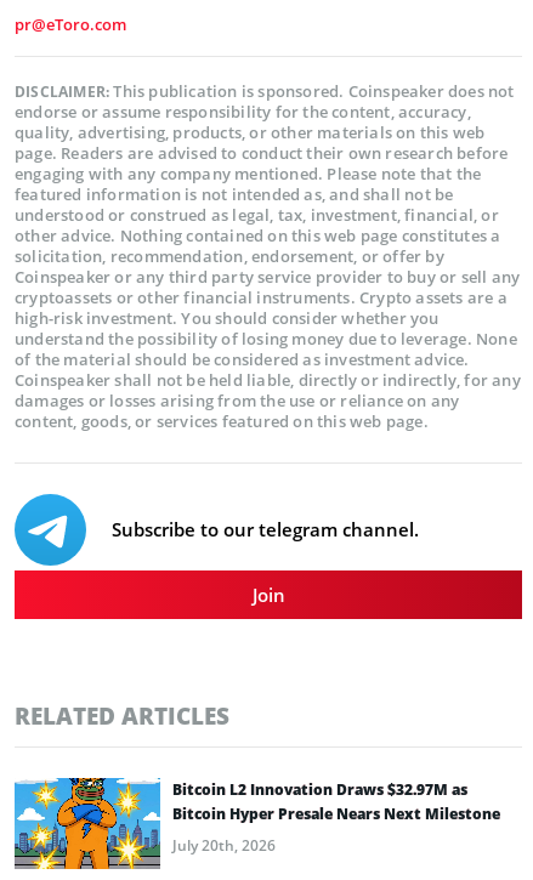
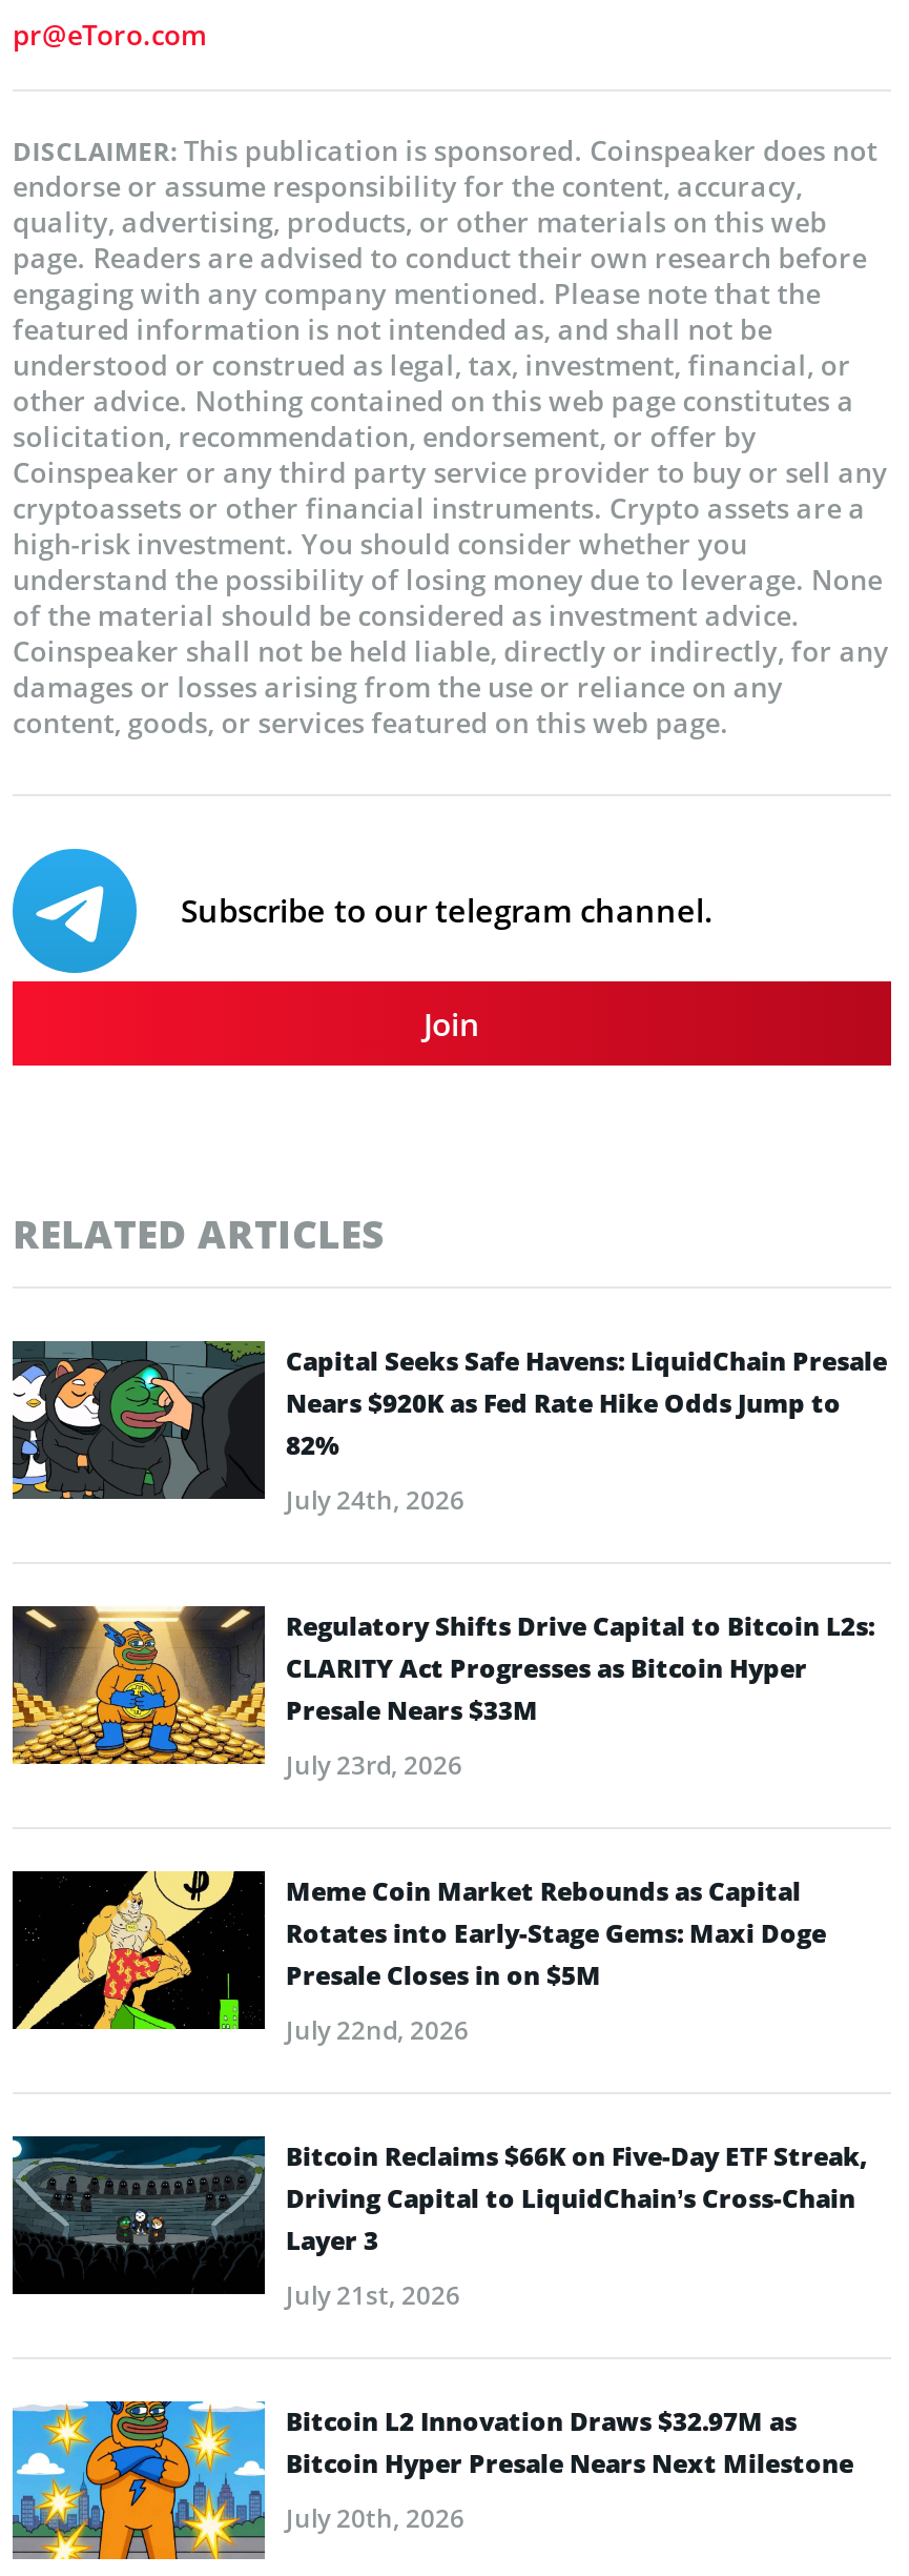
none -> [11,1339,887,1518] [image] | Capital Seeks Safe Havens: LiquidChain Presale | Nears $920K as Fed Rate Hike Odds Jump to | 82% | July 24th, 2026
none -> [11,1604,874,1783] [image] | Regulatory Shifts Drive Capital to Bitcoin L2s: | CLARITY Act Progresses as Bitcoin Hyper | Presale Nears $33M | July 23rd, 2026
none -> [11,1869,826,2048] [image] | Meme Coin Market Rebounds as Capital | Rotates into Early-Stage Gems: Maxi Doge | Presale Closes in on $5M | July 22nd, 2026
none -> [11,2134,868,2313] [image] | Bitcoin Reclaims $66K on Five-Day ETF Streak, | Driving Capital to LiquidChain’s Cross-Chain | Layer 3 | July 21st, 2026

